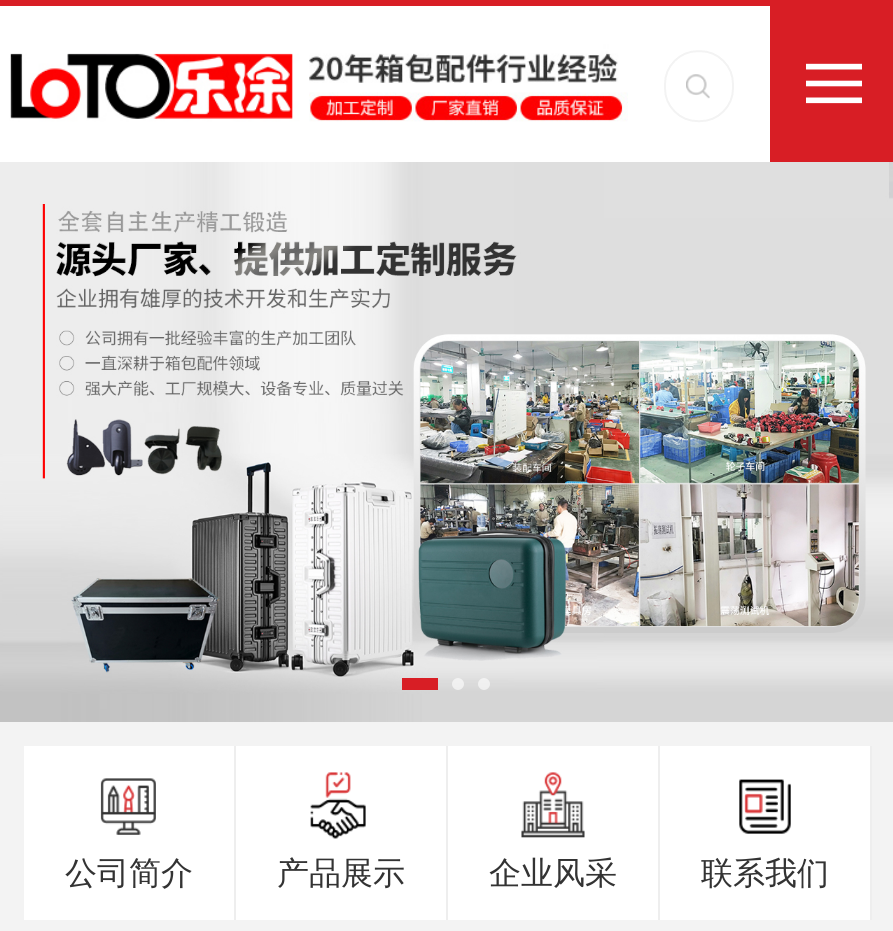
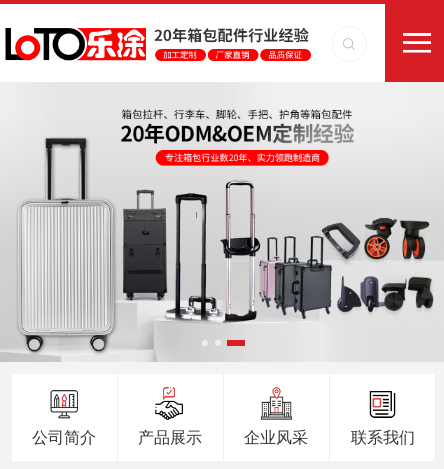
[32,204,866,720] [image] -> [15,105,434,360] [image]

